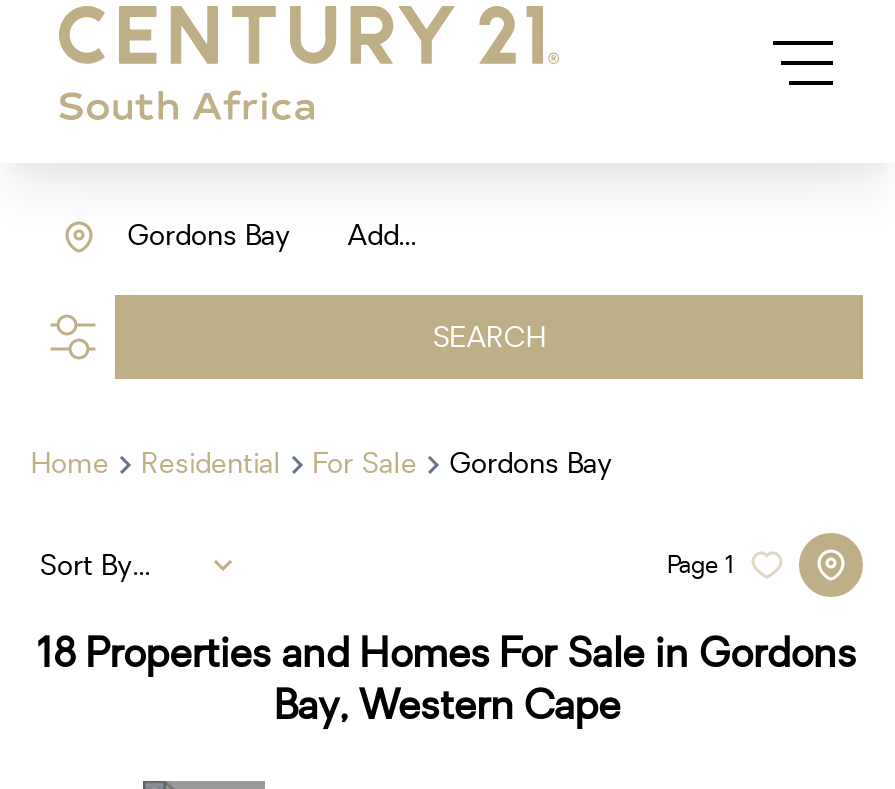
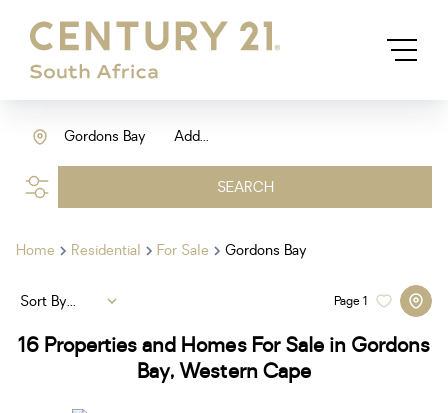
[37,627,857,681] 18 Properties and Homes For Sale in Gordons -> [18,332,430,359] 16 Properties and Homes For Sale in Gordons

